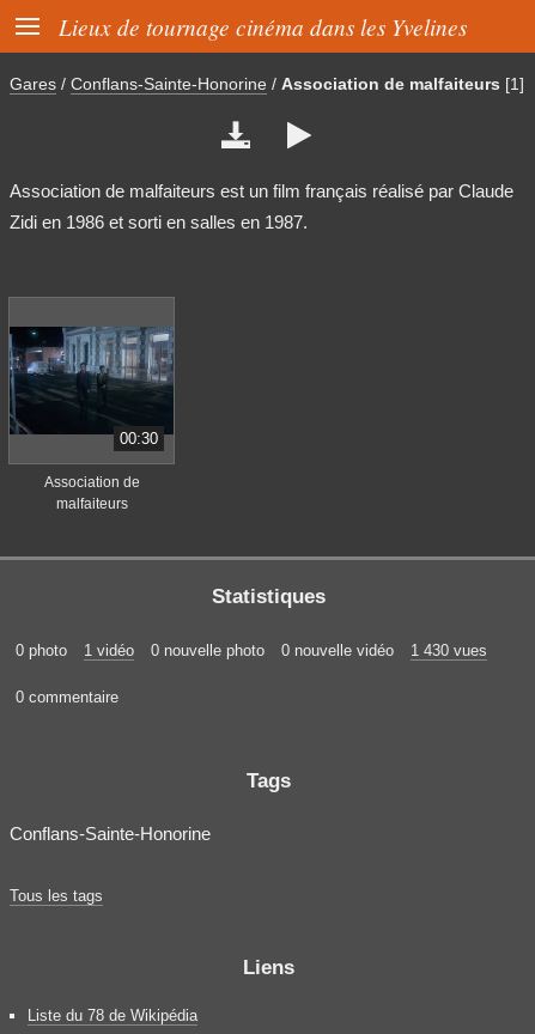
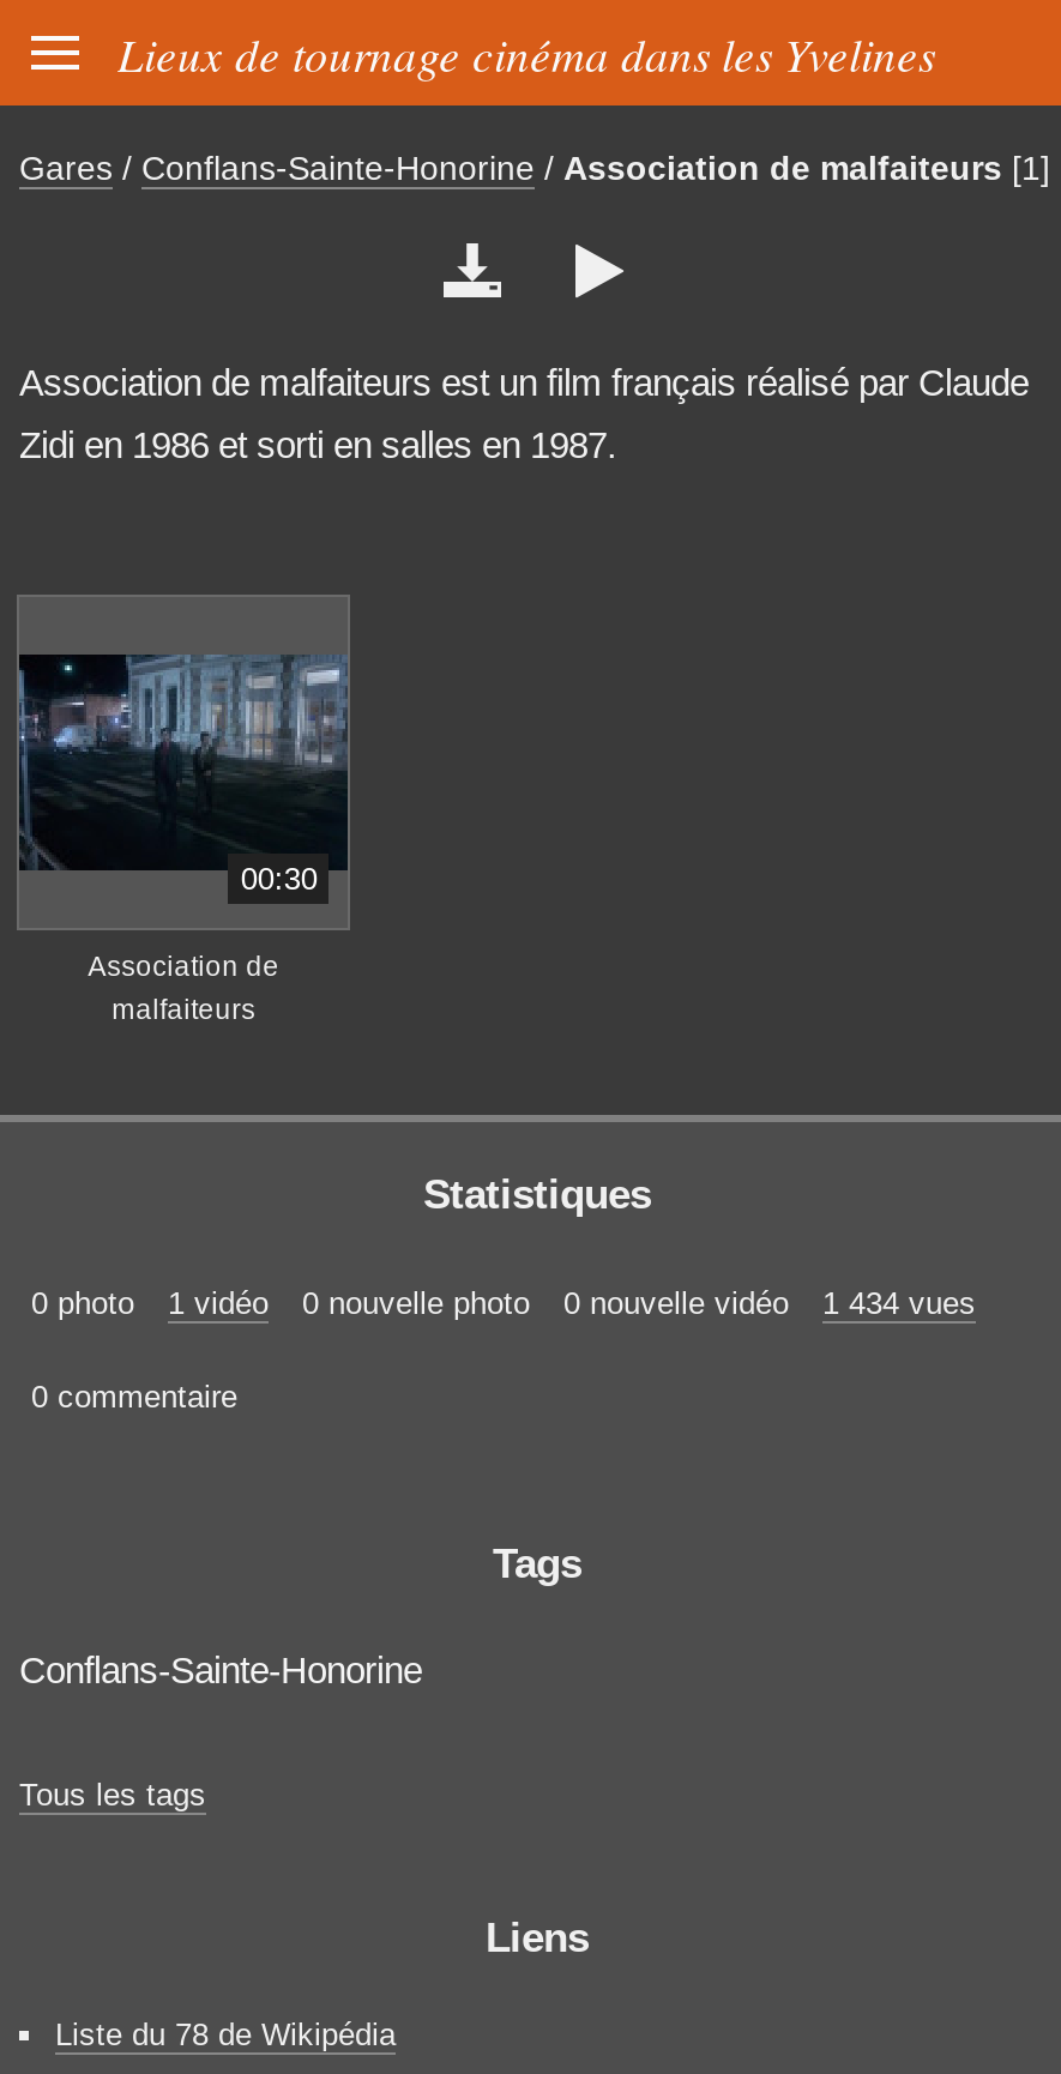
[16,641,487,659] 0 photo 1 vidéo 0 nouvelle photo 0 nouvelle vidéo 1 430 vues -> [31,1284,976,1320] 0 photo 1 vidéo 0 nouvelle photo 0 nouvelle vidéo 1 434 vues

